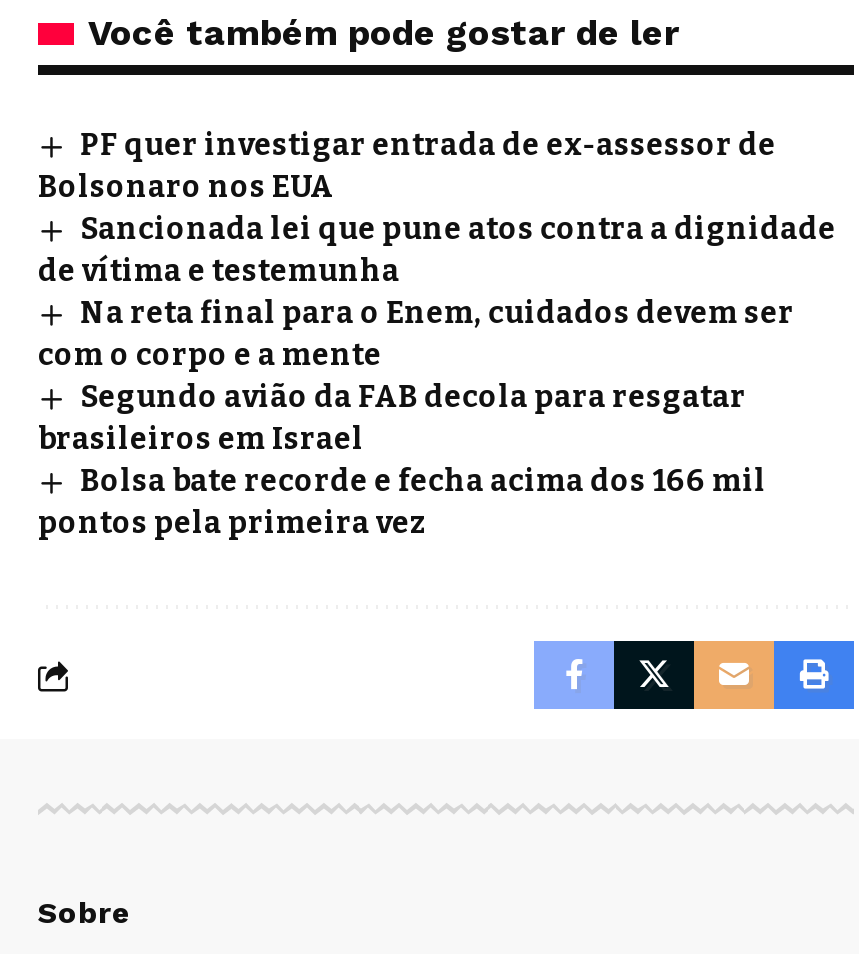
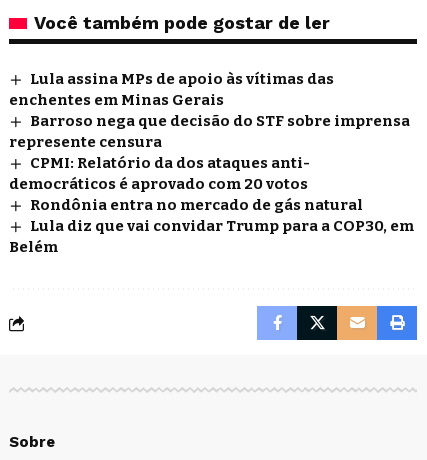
[38,127,836,541] PF quer investigar entrada de ex-assessor de | Bolsonaro nos EUA | Sancionada lei que pune atos contra a dignidade | de vítima e testemunha | Na reta final para o Enem, cuidados devem ser | com o corpo e a mente | Segundo avião da FAB decola para resgatar | brasileiros em Israel | Bolsa bate recorde e fecha acima dos 166 mil | pontos pela primeira vez -> [9,70,414,256] Lula assina MPs de apoio às vítimas das | enchentes em Minas Gerais | Barroso nega que decisão do STF sobre imprensa | represente censura | CPMI: Relatório da dos ataques anti- | democráticos é aprovado com 20 votos | Rondônia entra no mercado de gás natural | Lula diz que vai convidar Trump para a COP30, em | Belém

